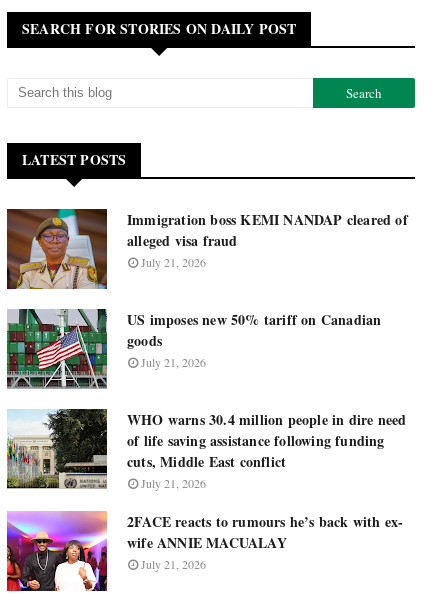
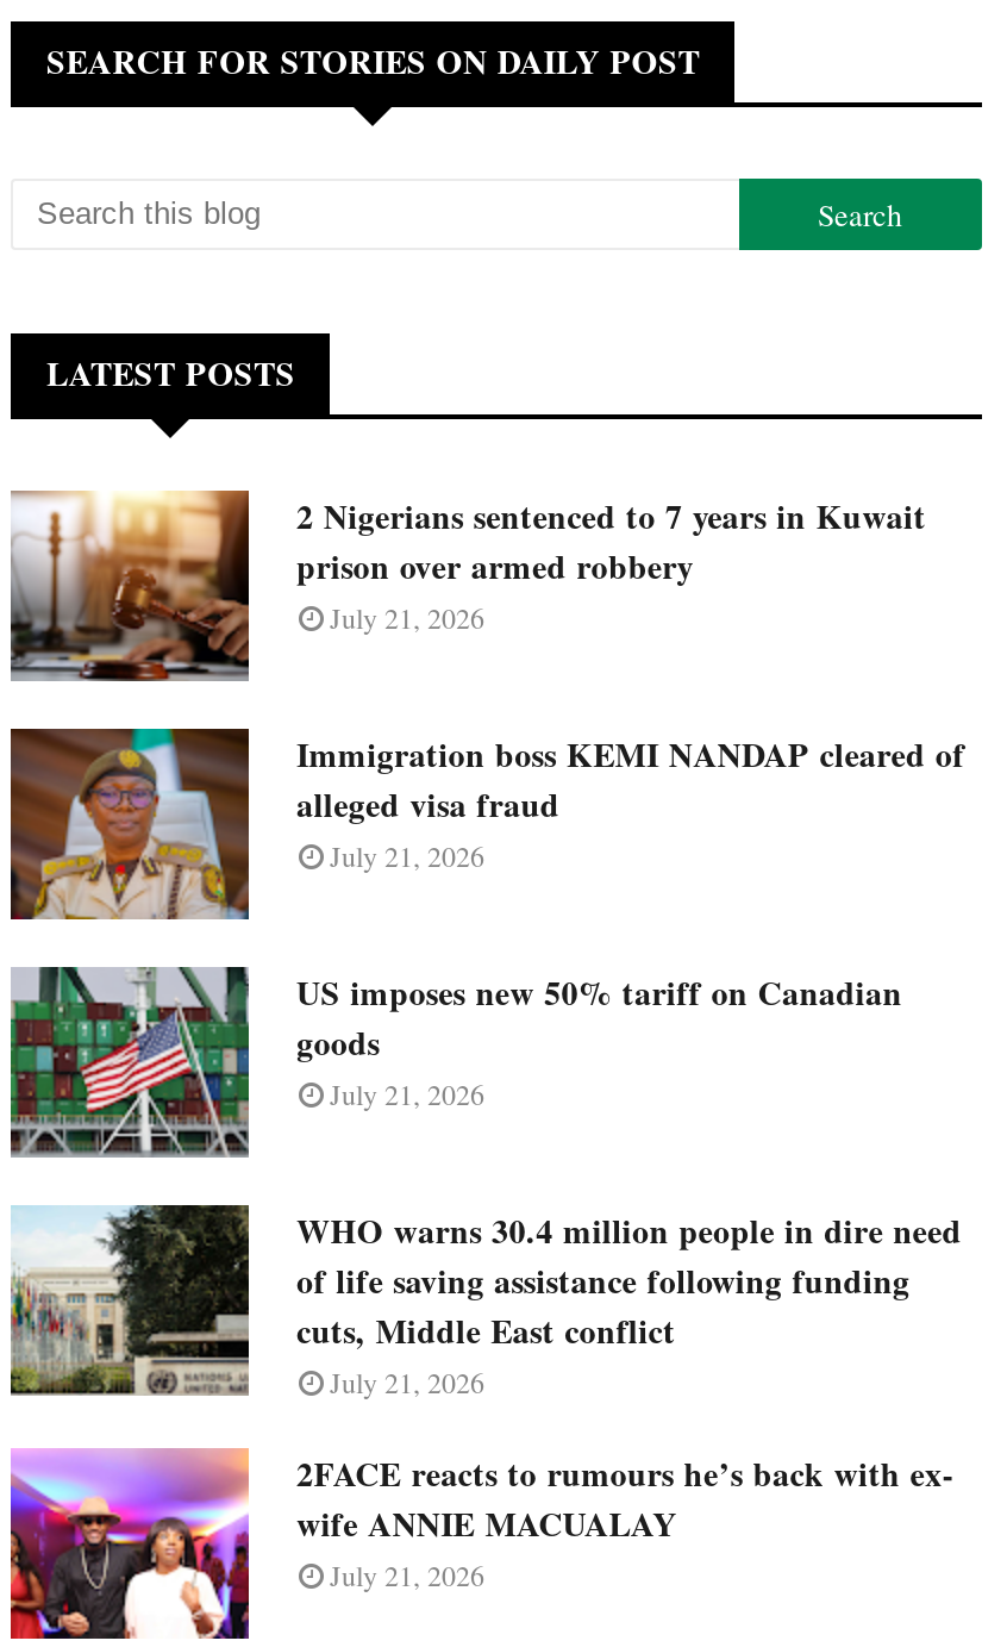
none -> [11,488,926,684] [image] | 2 Nigerians sentenced to 7 years in Kuwait | prison over armed robbery | July 21, 2026

